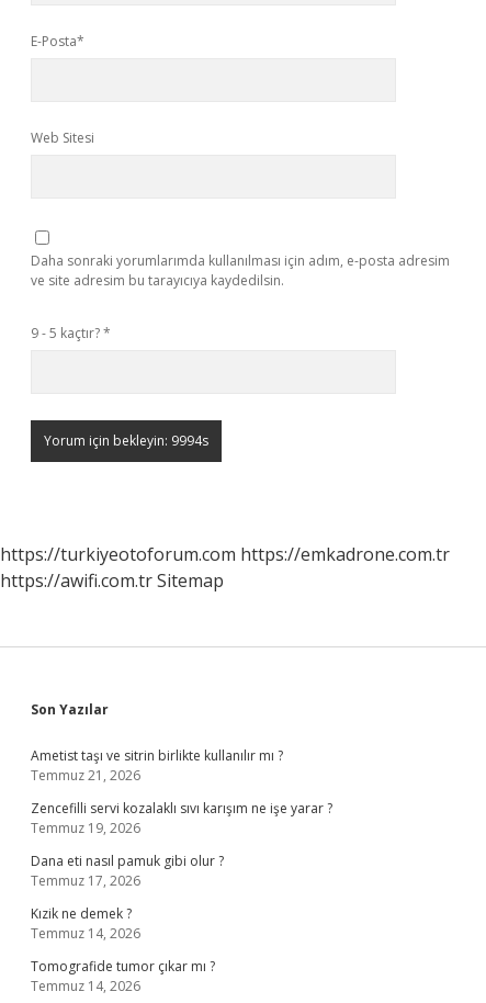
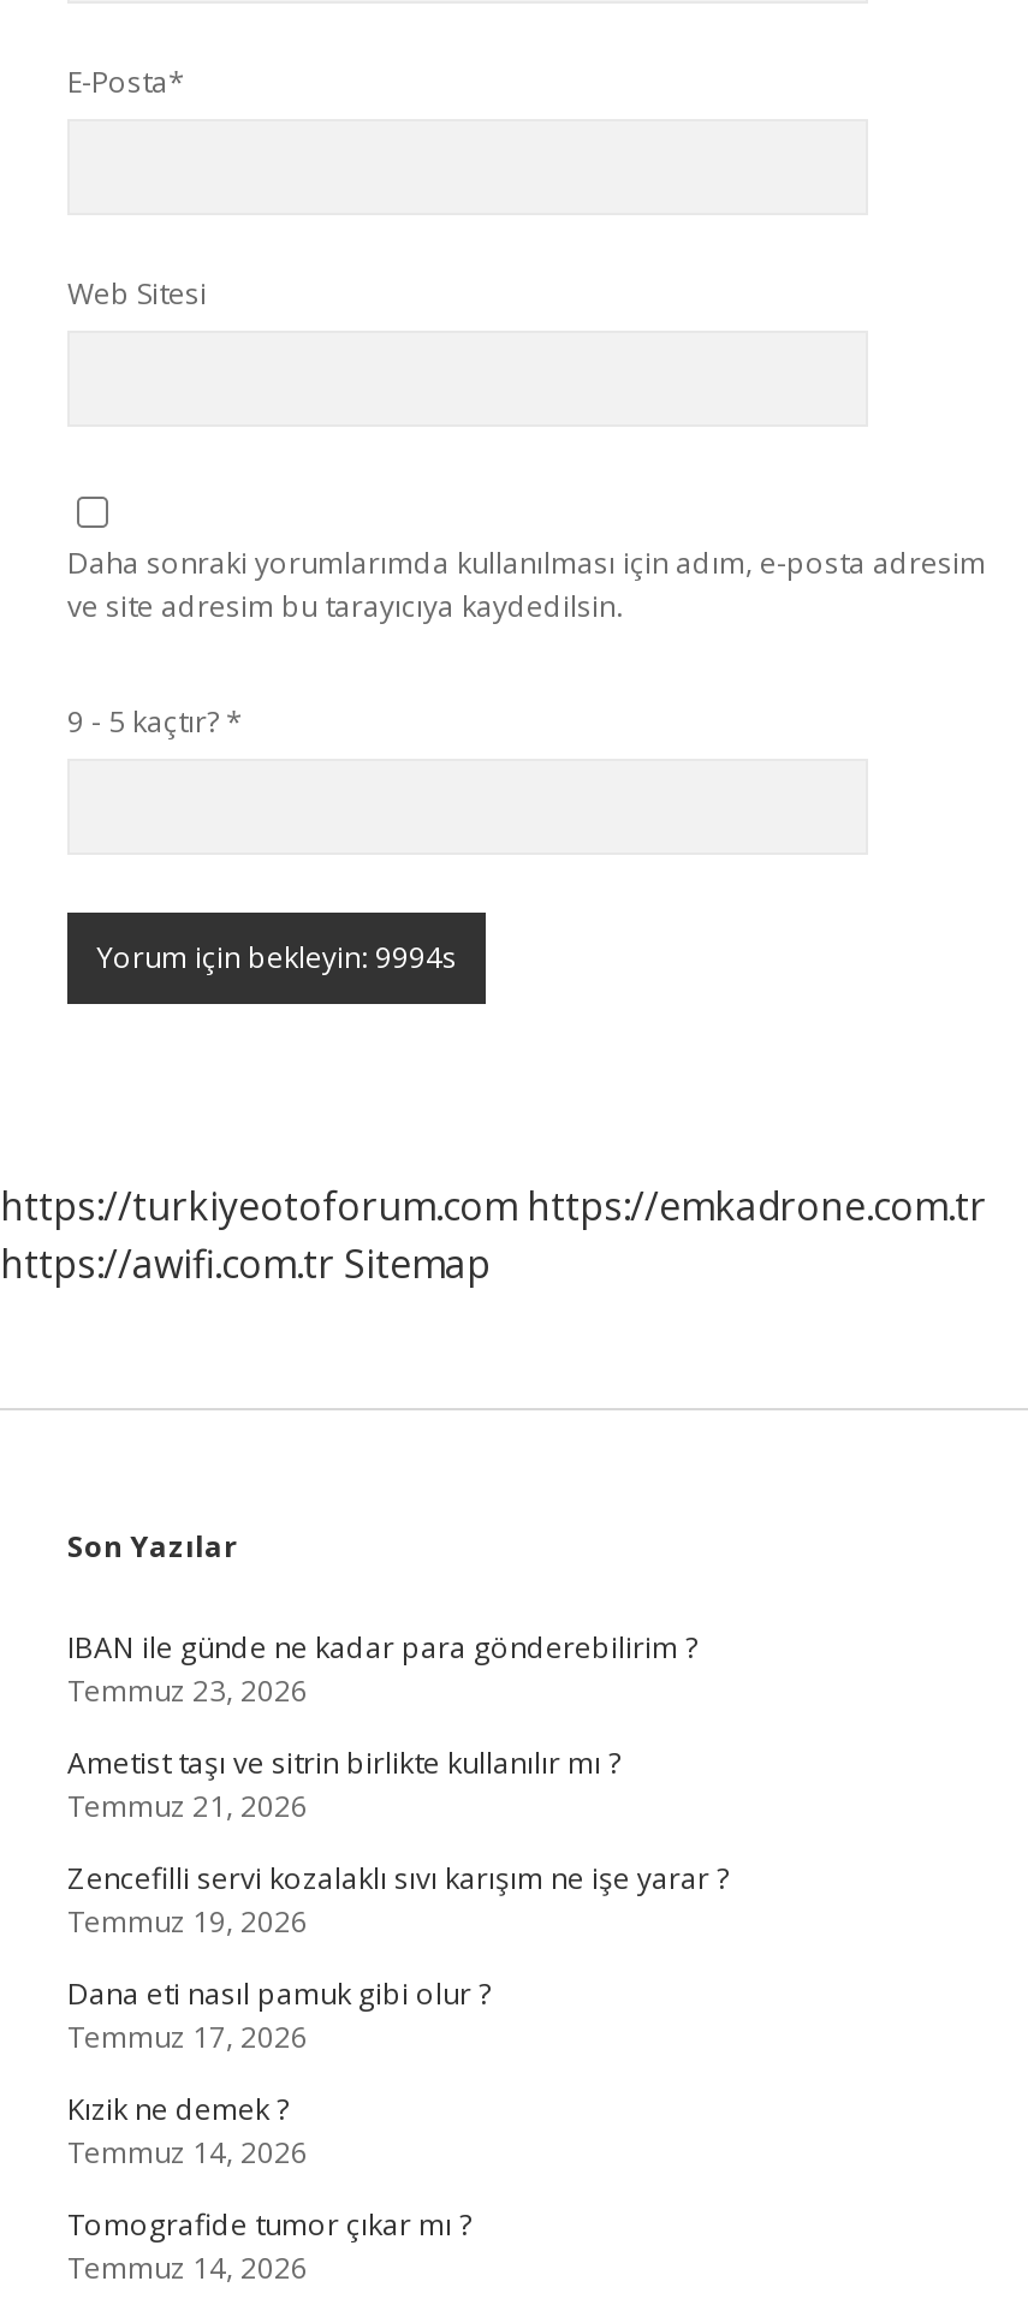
none -> [67,1627,697,1711] IBAN ile günde ne kadar para gönderebilirim ? | Temmuz 23, 2026

